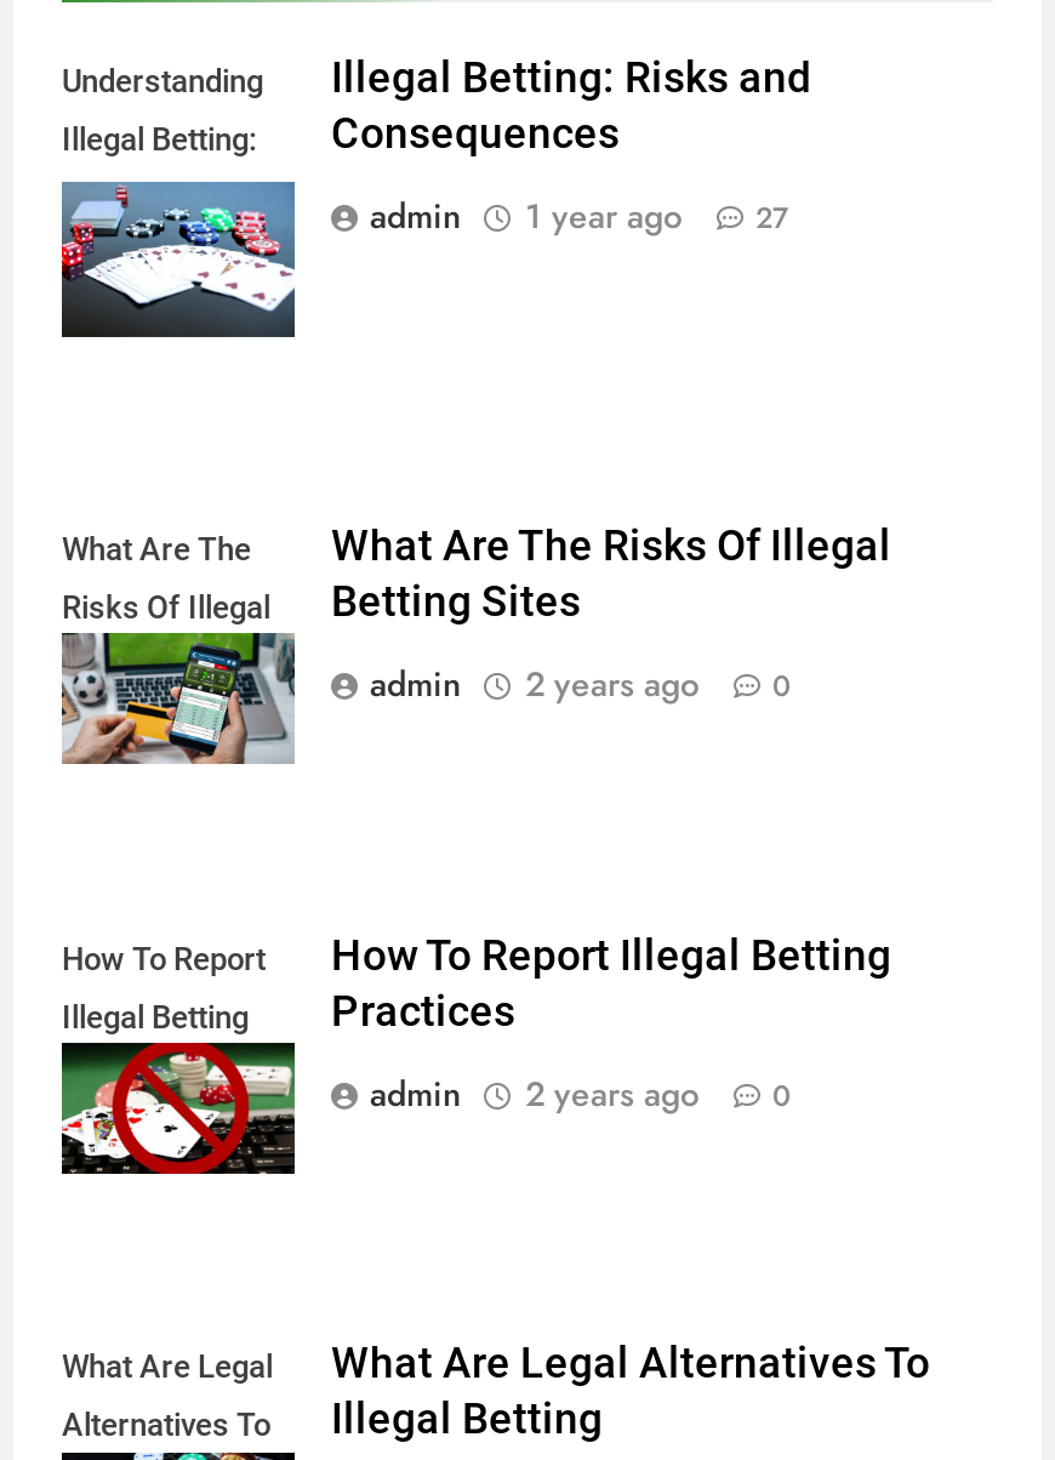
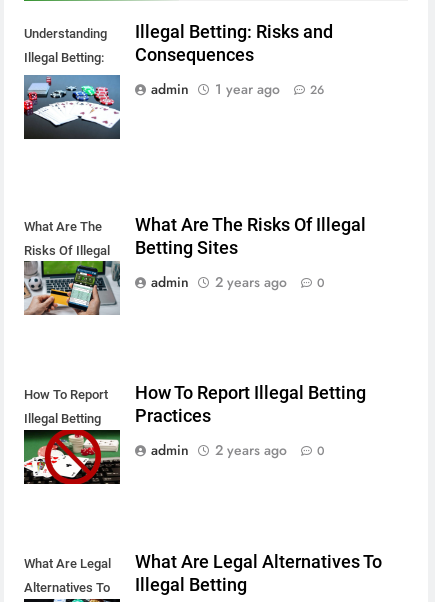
[370,191,789,240] admin 1 year ago 27 -> [151,79,324,99] admin 1 year ago 26

